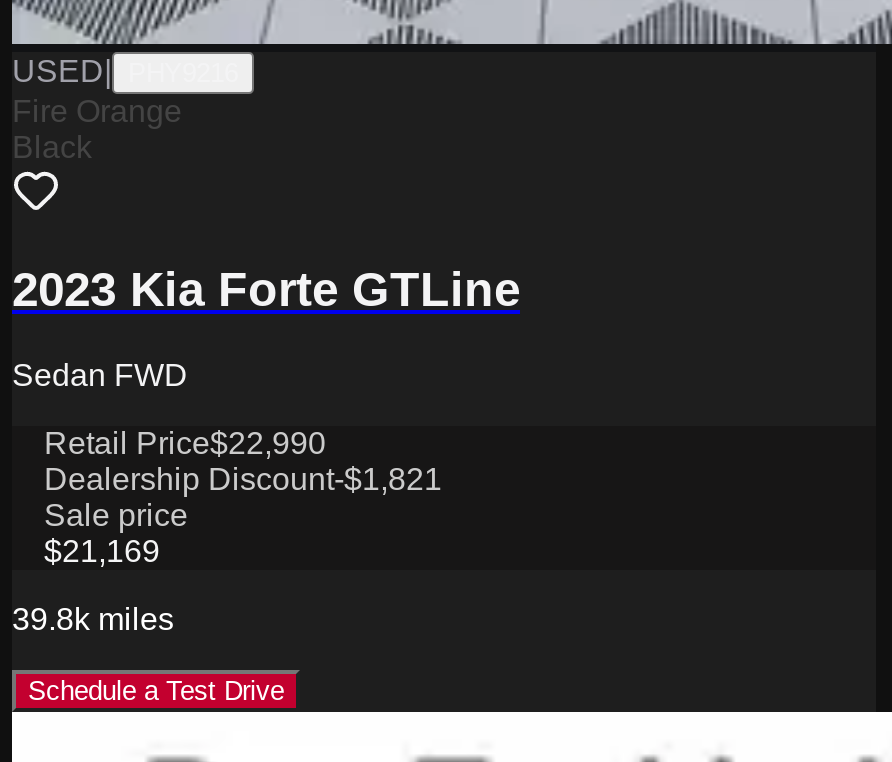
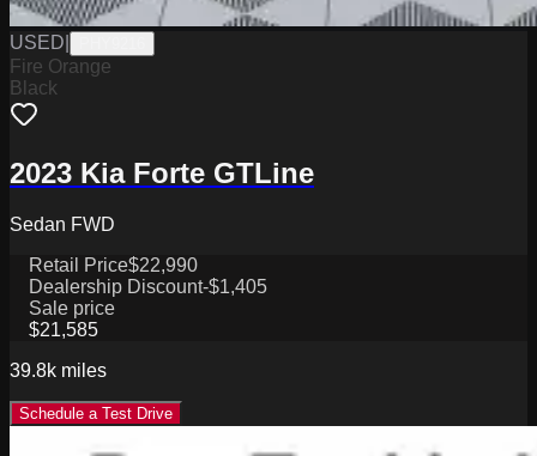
[44,461,442,495] Dealership Discount-$1,821 -> [29,276,267,296] Dealership Discount-$1,405
[44,533,160,567] $21,169 -> [29,319,98,340] $21,585

